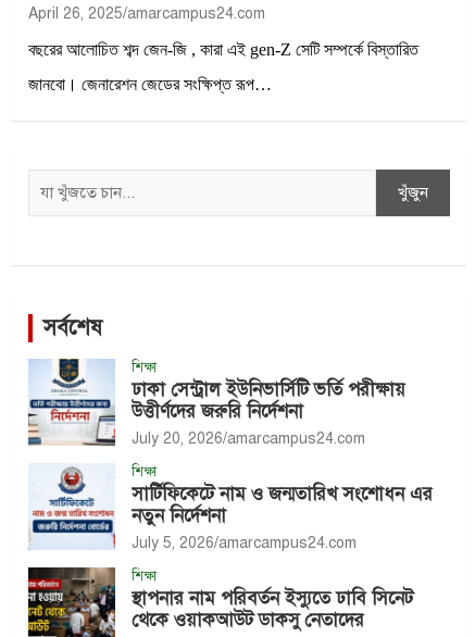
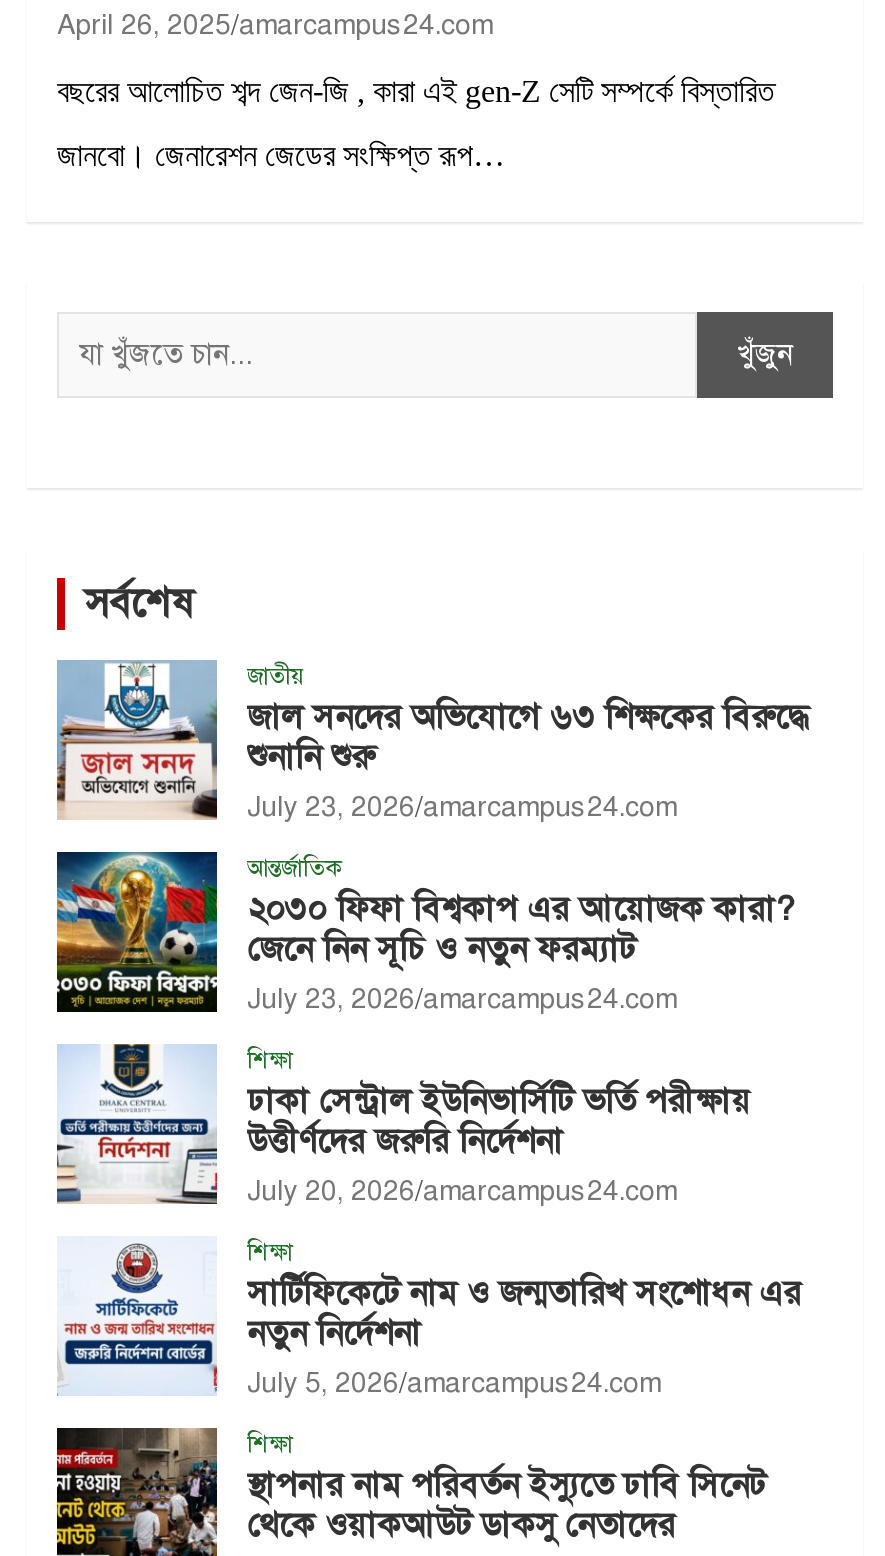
none -> [55,850,219,1014] [image]
none -> [57,660,809,1016] [image] | জাতীয় | জাল সনদের অভিযোগে ৬৩ শিক্ষকের বিরুদ্ধে | শুনানি শুরু | July 23, 2026 amarcampus24.com | আন্তর্জাতিক | ২০৩০ ফিফা বিশ্বকাপ এর আয়োজক কারা? | জেনে নিন সূচি ও নতুন ফরম্যাট | July 23, 2026 amarcampus24.com

